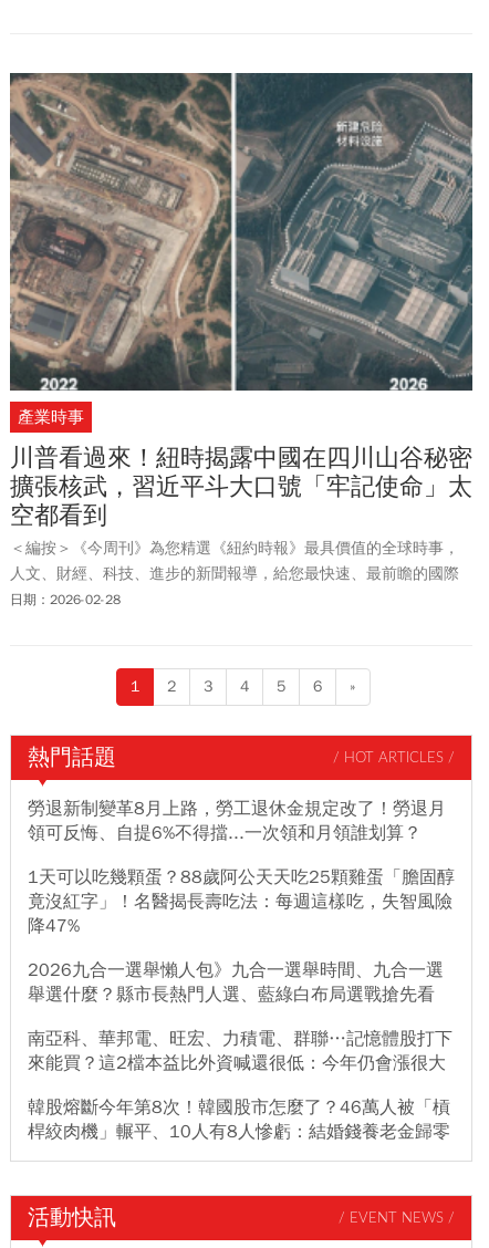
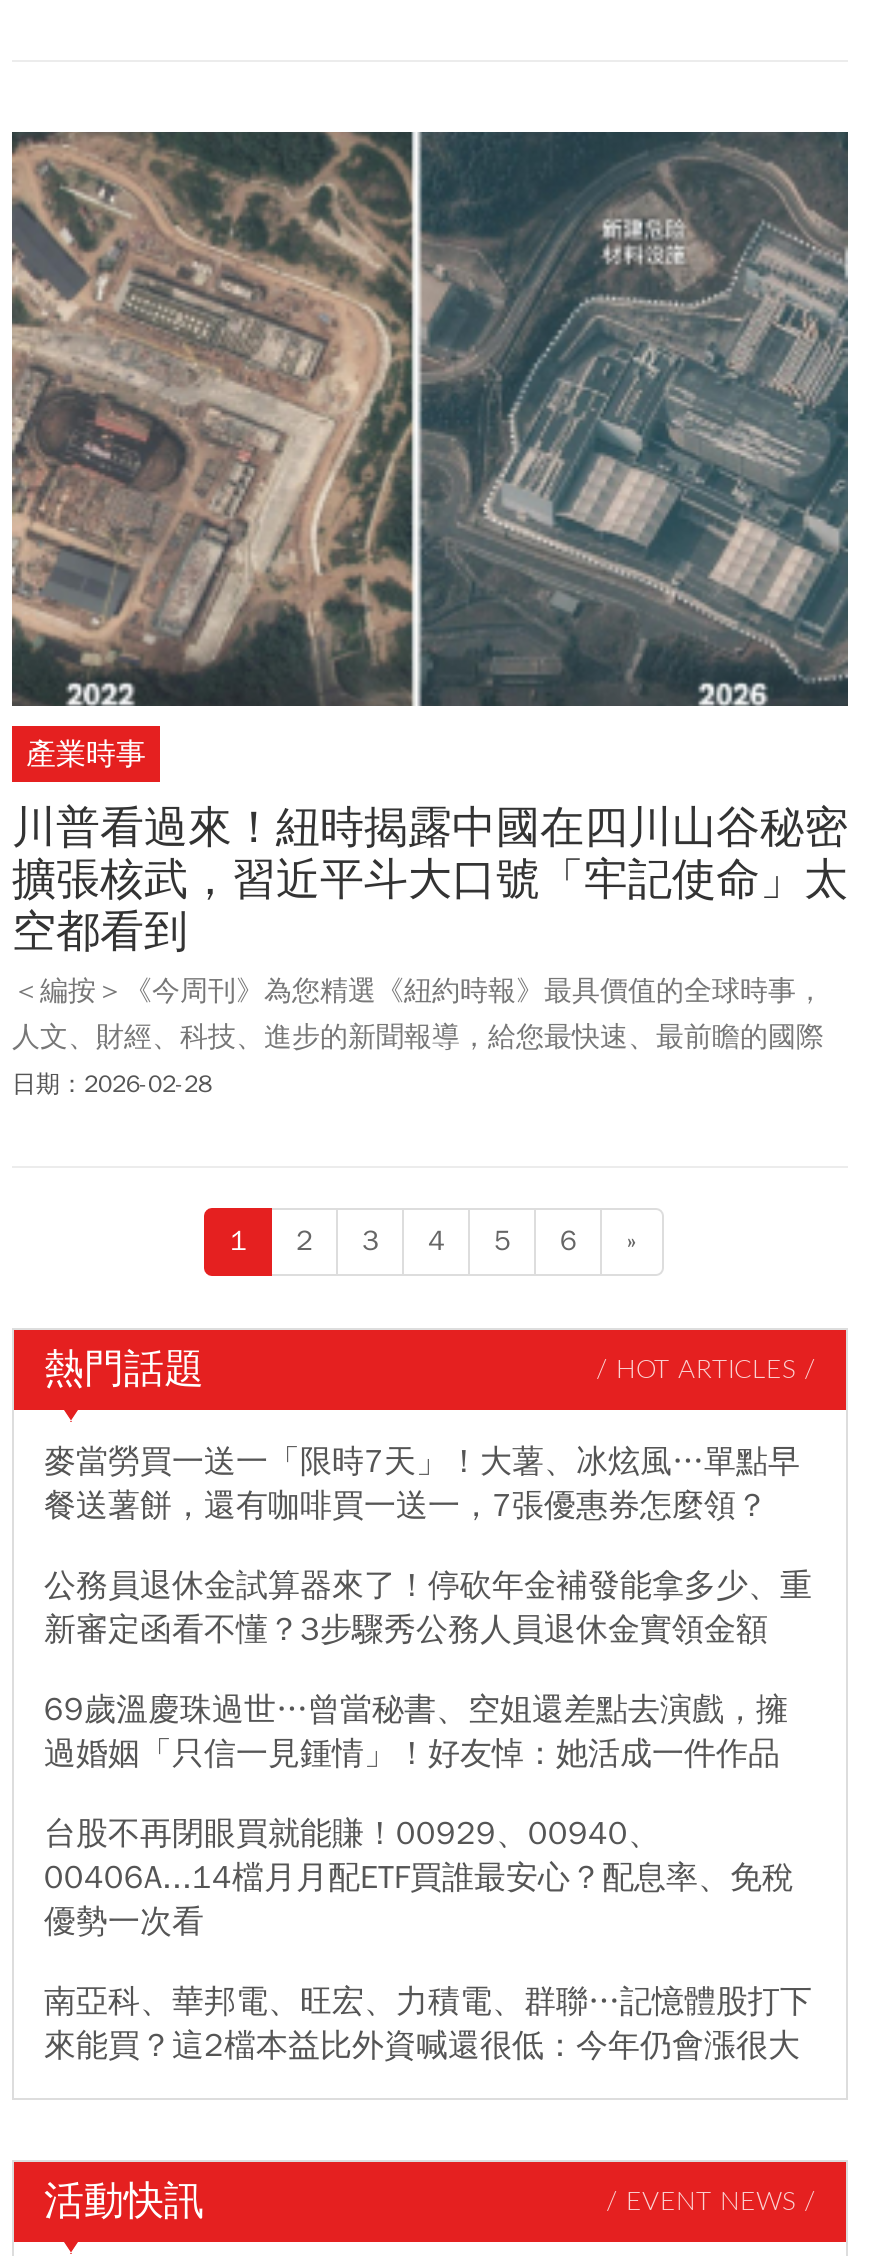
[28,798,455,1006] 勞退新制變革8月上路，勞工退休金規定改了！勞退月 | 領可反悔、自提6%不得擋...一次領和月領誰划算？ | 1天可以吃幾顆蛋？88歲阿公天天吃25顆雞蛋「膽固醇 | 竟沒紅字」！名醫揭長壽吃法：每週這樣吃，失智風險 | 降47% | 2026九合一選舉懶人包》九合一選舉時間、九合一選 | 舉選什麼？縣市長熱門人選、藍綠白布局選戰搶先看 -> [44,1442,812,1942] 麥當勞買一送一「限時7天」！大薯、冰炫風…單點早 | 餐送薯餅，還有咖啡買一送一，7張優惠券怎麼領？ | 公務員退休金試算器來了！停砍年金補發能拿多少、重 | 新審定函看不懂？3步驟秀公務人員退休金實領金額 | 69歲溫慶珠過世…曾當秘書、空姐還差點去演戲，擁 | 過婚姻「只信一見鍾情」！好友悼：她活成一件作品 | 台股不再閉眼買就能賺！00929、00940、 | 00406A...14檔月月配ETF買誰最安心？配息率、免稅 | 優勢一次看
moved [28,1028,452,1074] -> [44,1982,812,2066]: 南亞科、華邦電、旺宏、力積電、群聯…記憶體股打下 | 來能買？這2檔本益比外資喊還很低：今年仍會漲很大
[28,1097,450,1143] 韓股熔斷今年第8次！韓國股市怎麼了？46萬人被「槓 | 桿絞肉機」輾平、10人有8人慘虧：結婚錢養老金歸零 -> none

